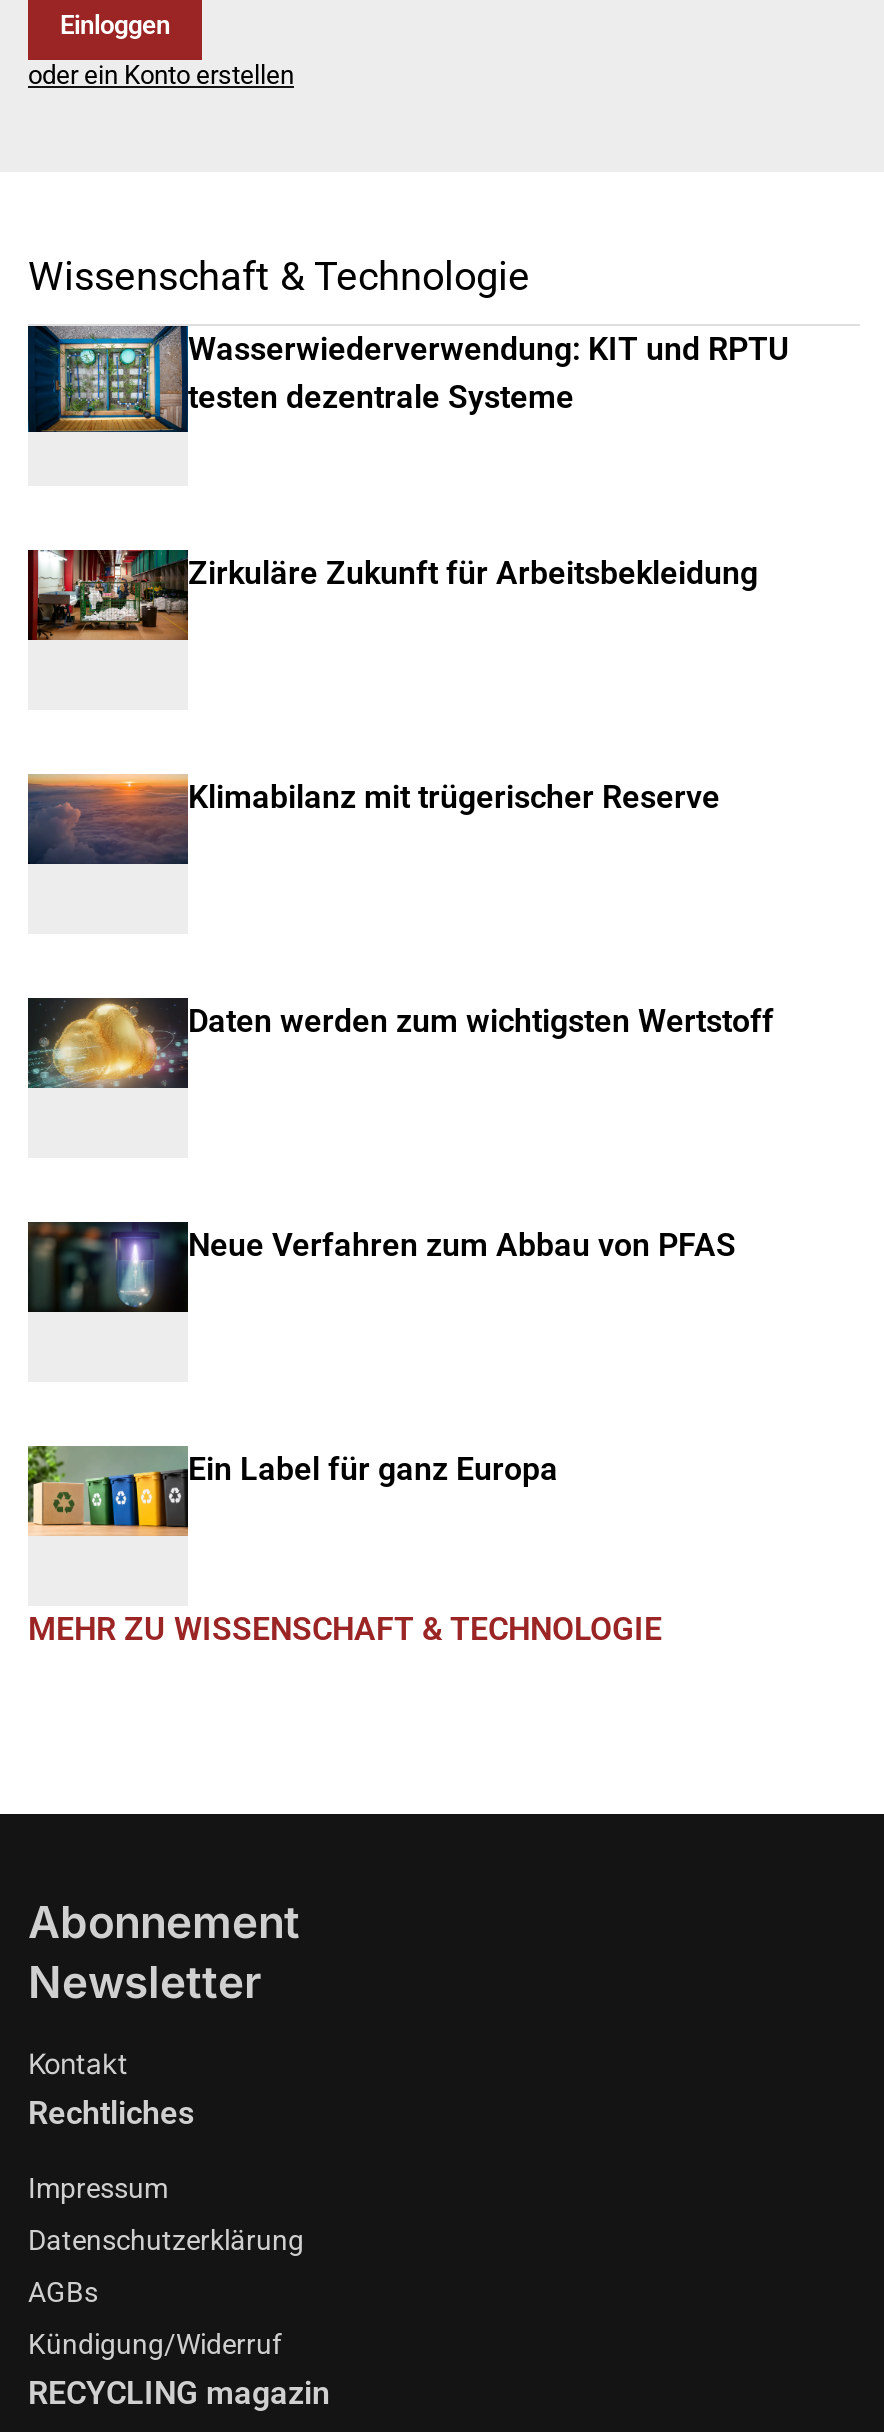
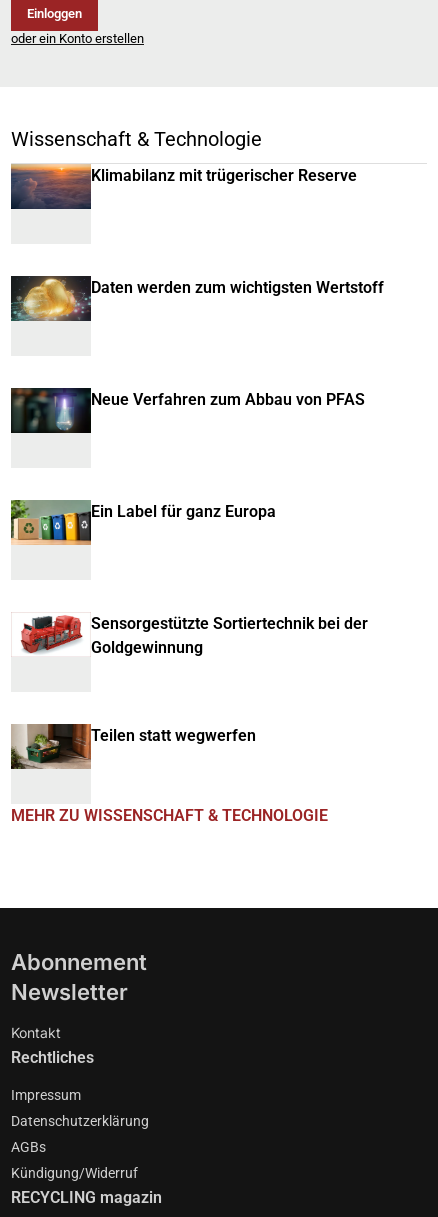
[26,324,790,434] [image] | Wasserwiederverwendung: KIT und RPTU | testen dezentrale Systeme -> none
[28,548,758,642] [image] | Zirkuläre Zukunft für Arbeitsbekleidung -> none
moved [26,774,774,1488] -> [10,164,384,521]: [image] | Klimabilanz mit trügerischer Reserve | Daten werden zum wichtigsten Wertstoff | Neue Verfahren zum Abbau von PFAS | Ein Label für ganz Europa
moved [24,1444,186,1538] -> [9,499,90,546]: [image]
none -> [10,723,256,770] [image] | Teilen statt wegwerfen
none -> [20,614,368,657] [image] | Sensorgestützte Sortiertechnik bei der | Goldgewinnung

